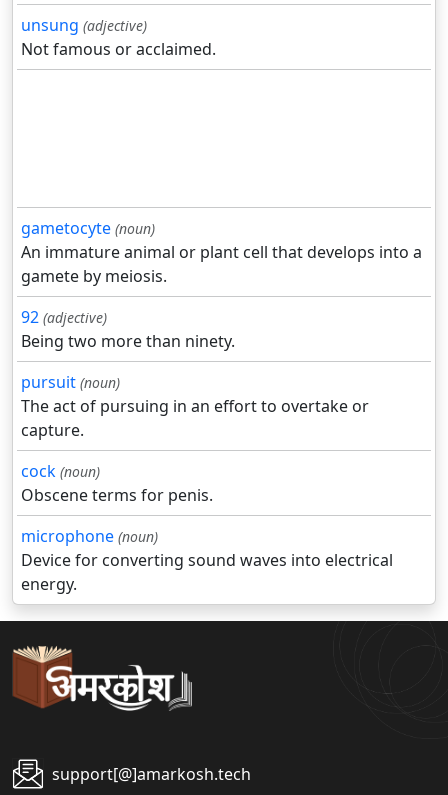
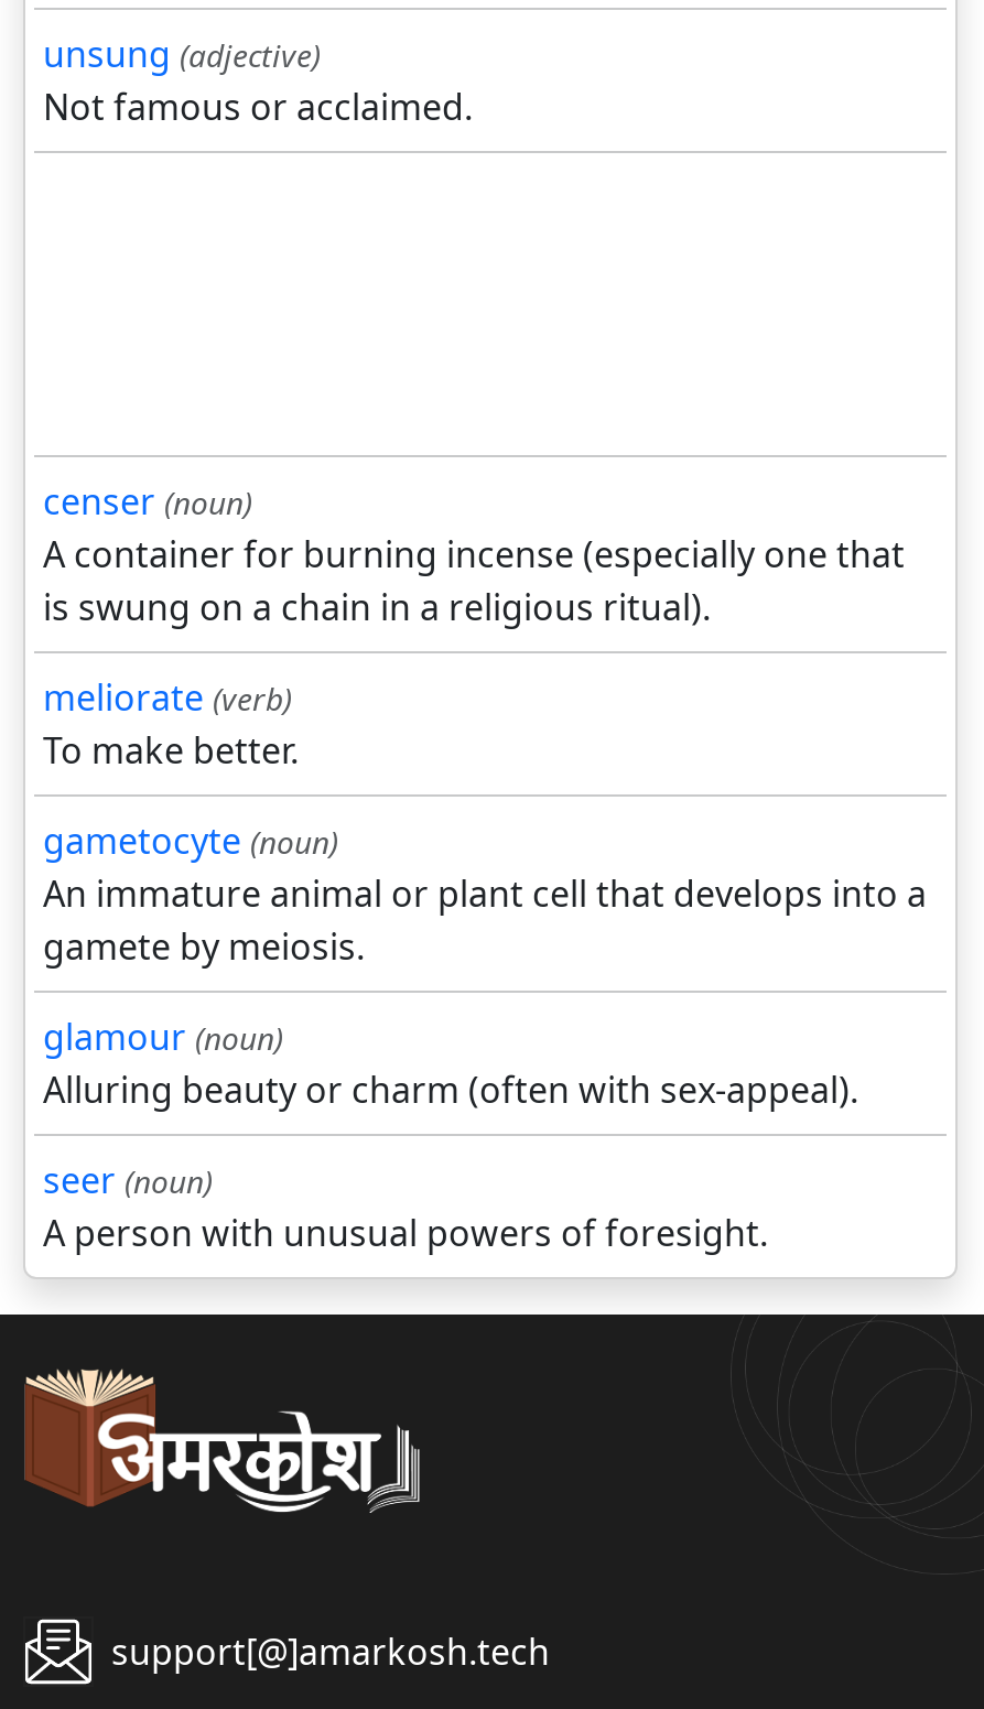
none -> [43,478,905,775] censer (noun) | A container for burning incense (especially one that | is swung on a chain in a religious ritual). | meliorate (verb) | To make better.
moved [21,217,422,287] -> [43,817,927,971]: gametocyte (noun) | An immature animal or plant cell that develops into a | gamete by meiosis.
[21,306,393,595] 92 (adjective) | Being two more than ninety. | pursuit (noun) | The act of pursuing in an effort to overtake or | capture. | cock (noun) | Obscene terms for penis. | microphone (noun) | Device for converting sound waves into electrical | energy. -> [43,1013,858,1258] glamour (noun) | Alluring beauty or charm (often with sex-appeal). | seer (noun) | A person with unusual powers of foresight.

